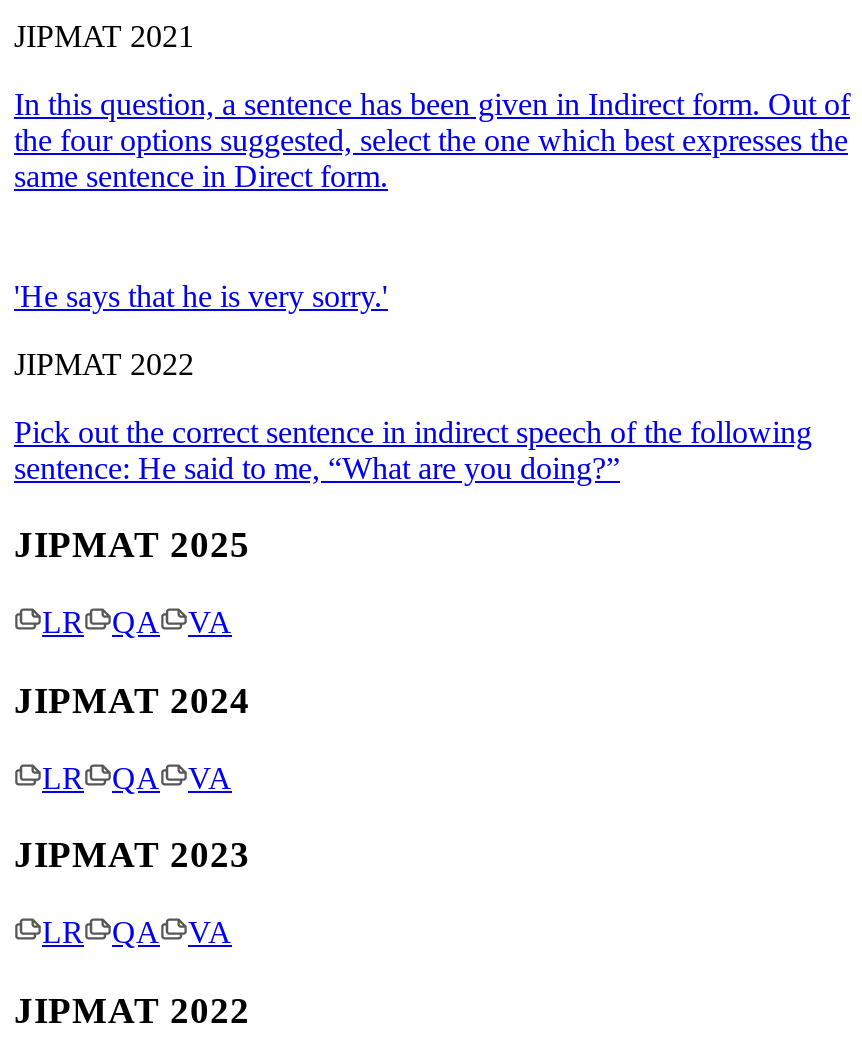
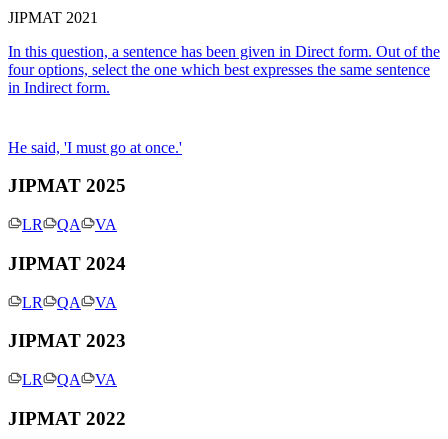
[14,86,850,192] In this question, a sentence has been given in Indirect form. Out of | the four options suggested, select the one which best expresses the | same sentence in Direct form. -> [8,43,440,96] In this question, a sentence has been given in Direct form. Out of the | four options, select the one which best expresses the same sentence | in Indirect form.
[14,278,812,484] 'He says that he is very sorry.' | JIPMAT 2022 | Pick out the correct sentence in indirect speech of the following | sentence: He said to me, “What are you doing?” -> [8,139,182,156] He said, 'I must go at once.'

